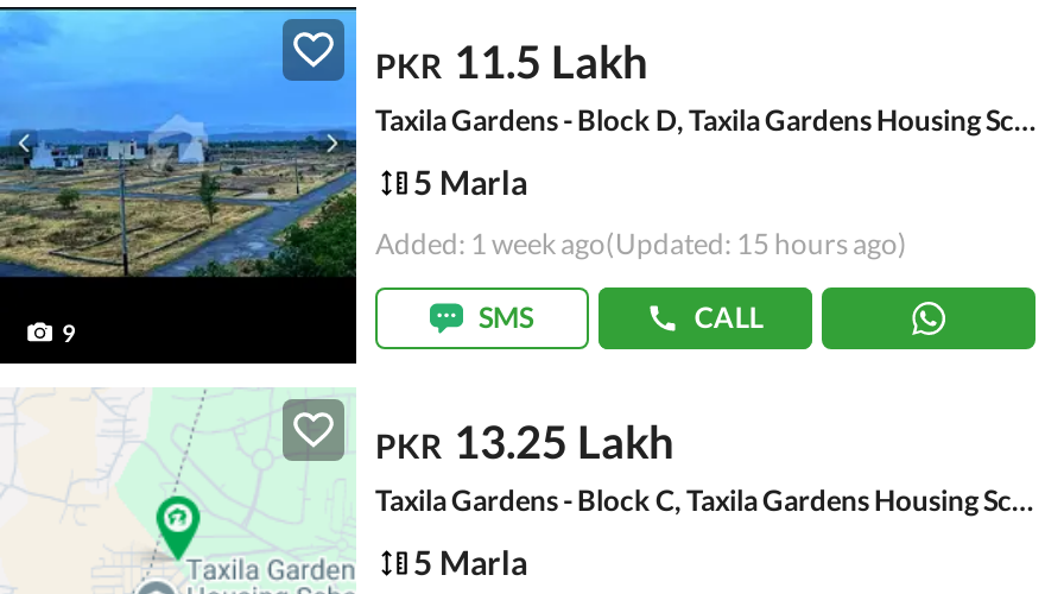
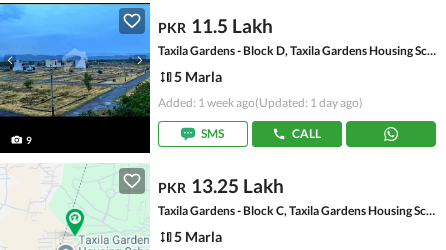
[375,225,907,261] Added: 1 week ago(Updated: 15 hours ago) -> [158,95,363,110] Added: 1 week ago(Updated: 1 day ago)

